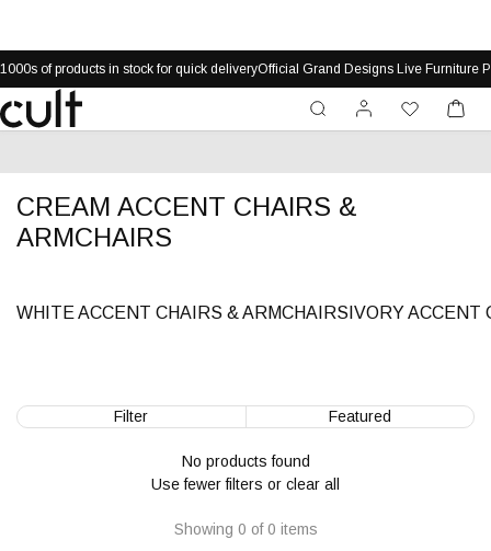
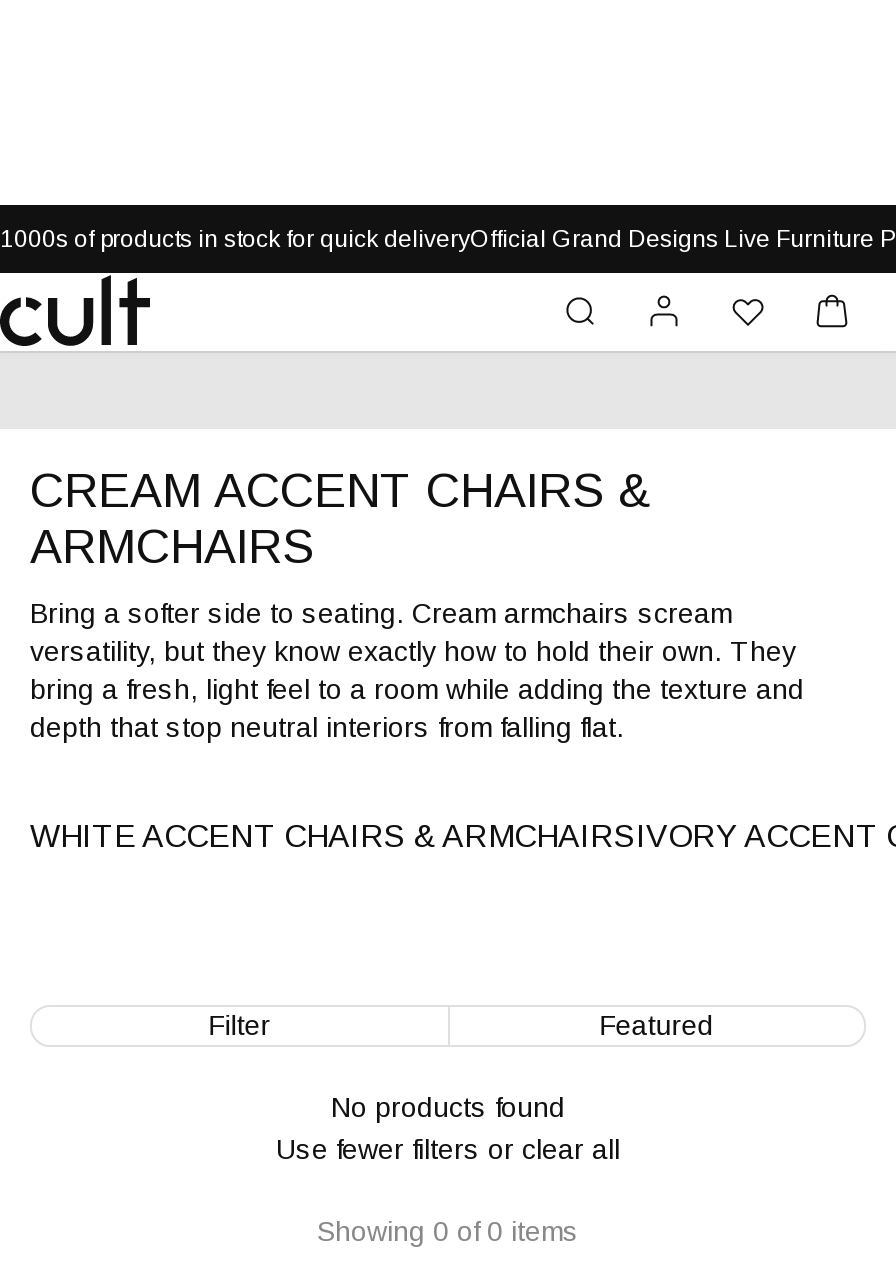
none -> [30,597,812,743] Bring a softer side to seating. Cream armchairs scream | versatility, but they know exactly how to hold their own. They | bring a fresh, light feel to a room while adding the texture and | depth that stop neutral interiors from falling flat.

